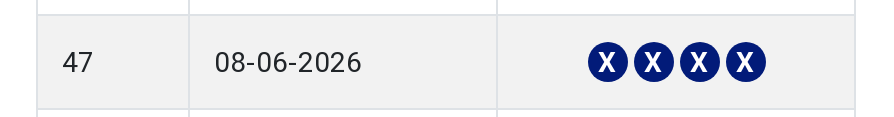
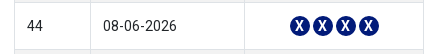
[62,45,94,77] 47 -> [27,18,43,34] 44

